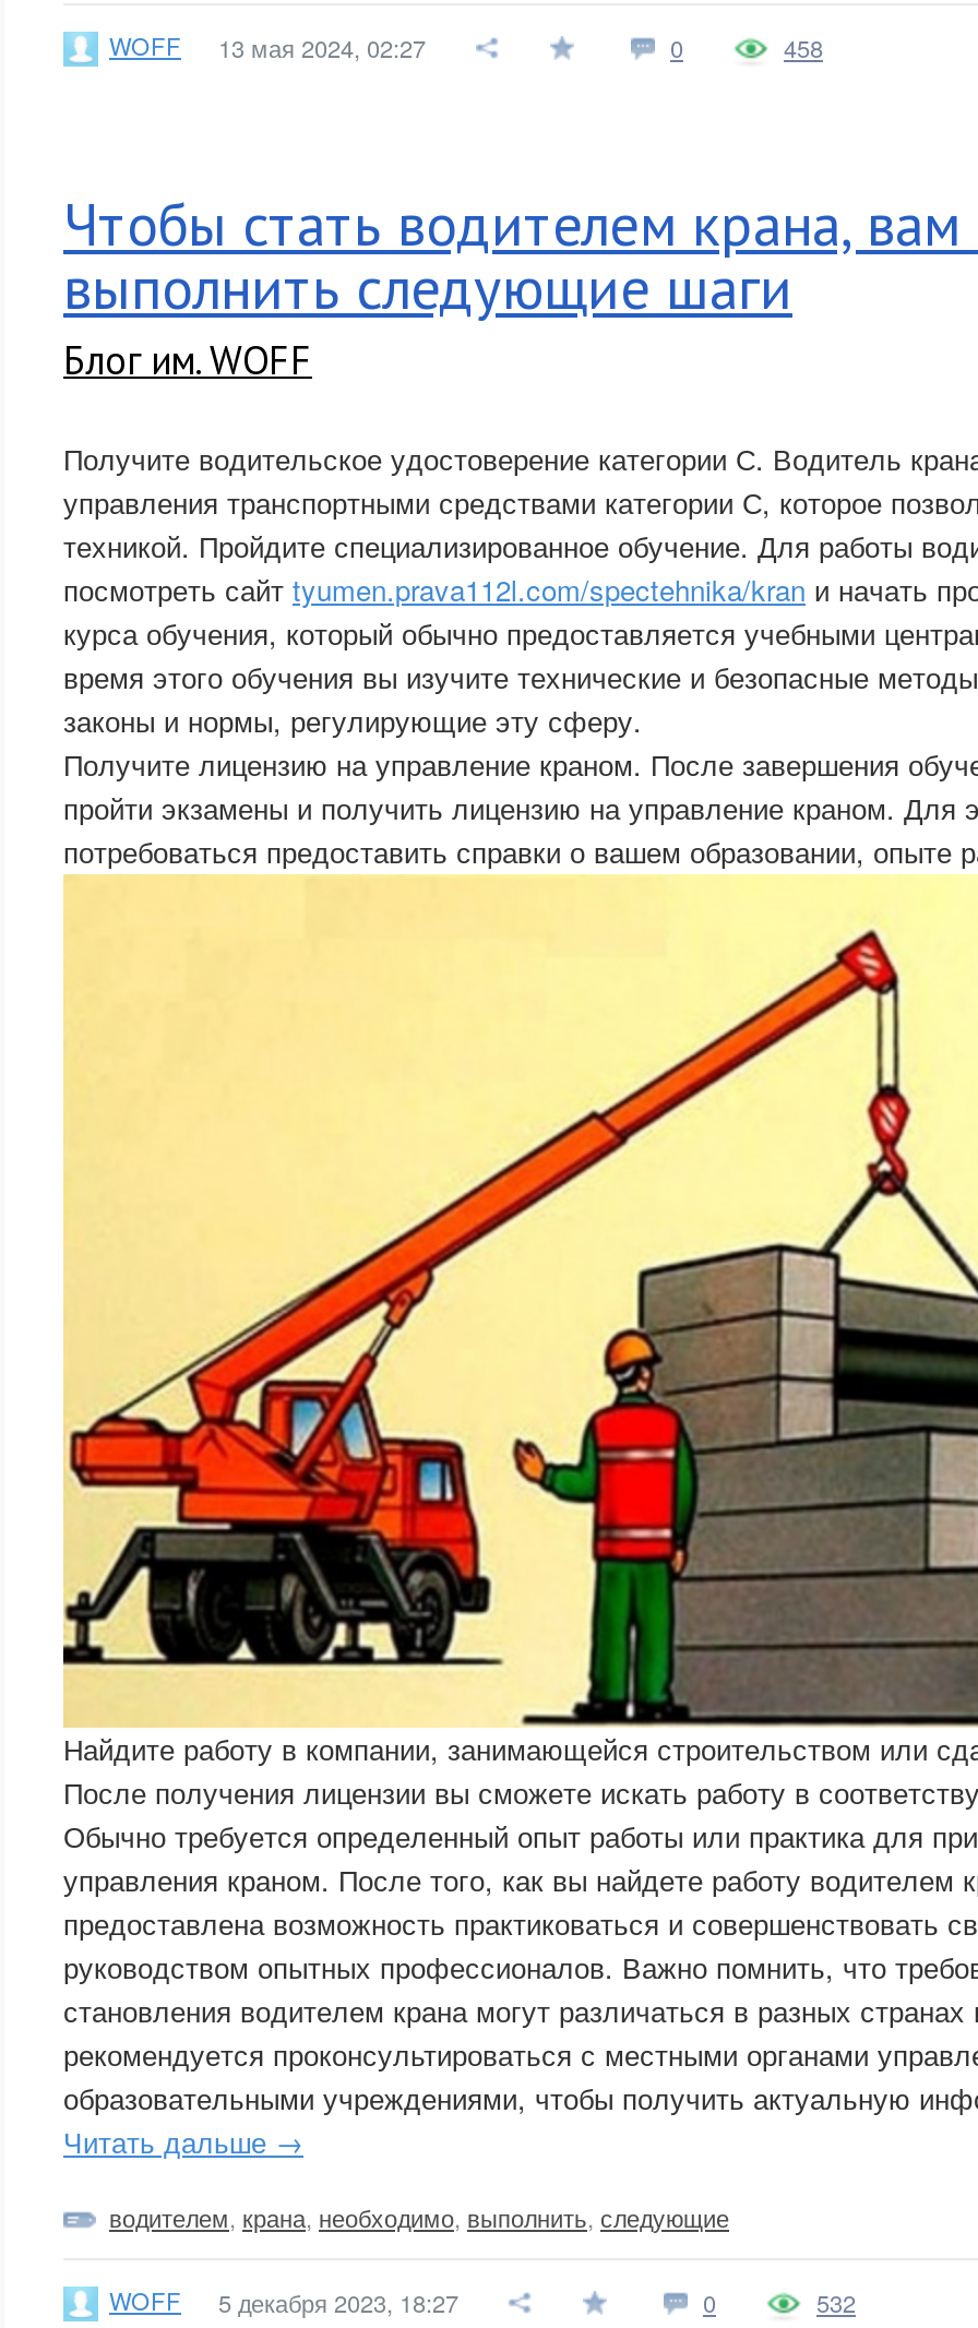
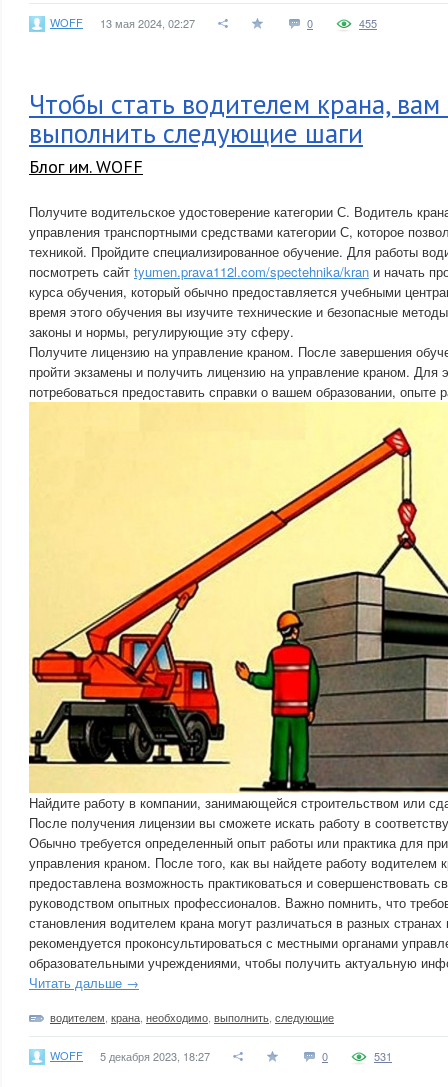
[784,29,823,64] 458 -> [359,15,377,31] 455
[816,2284,856,2319] 532 -> [374,1048,392,1064] 531

